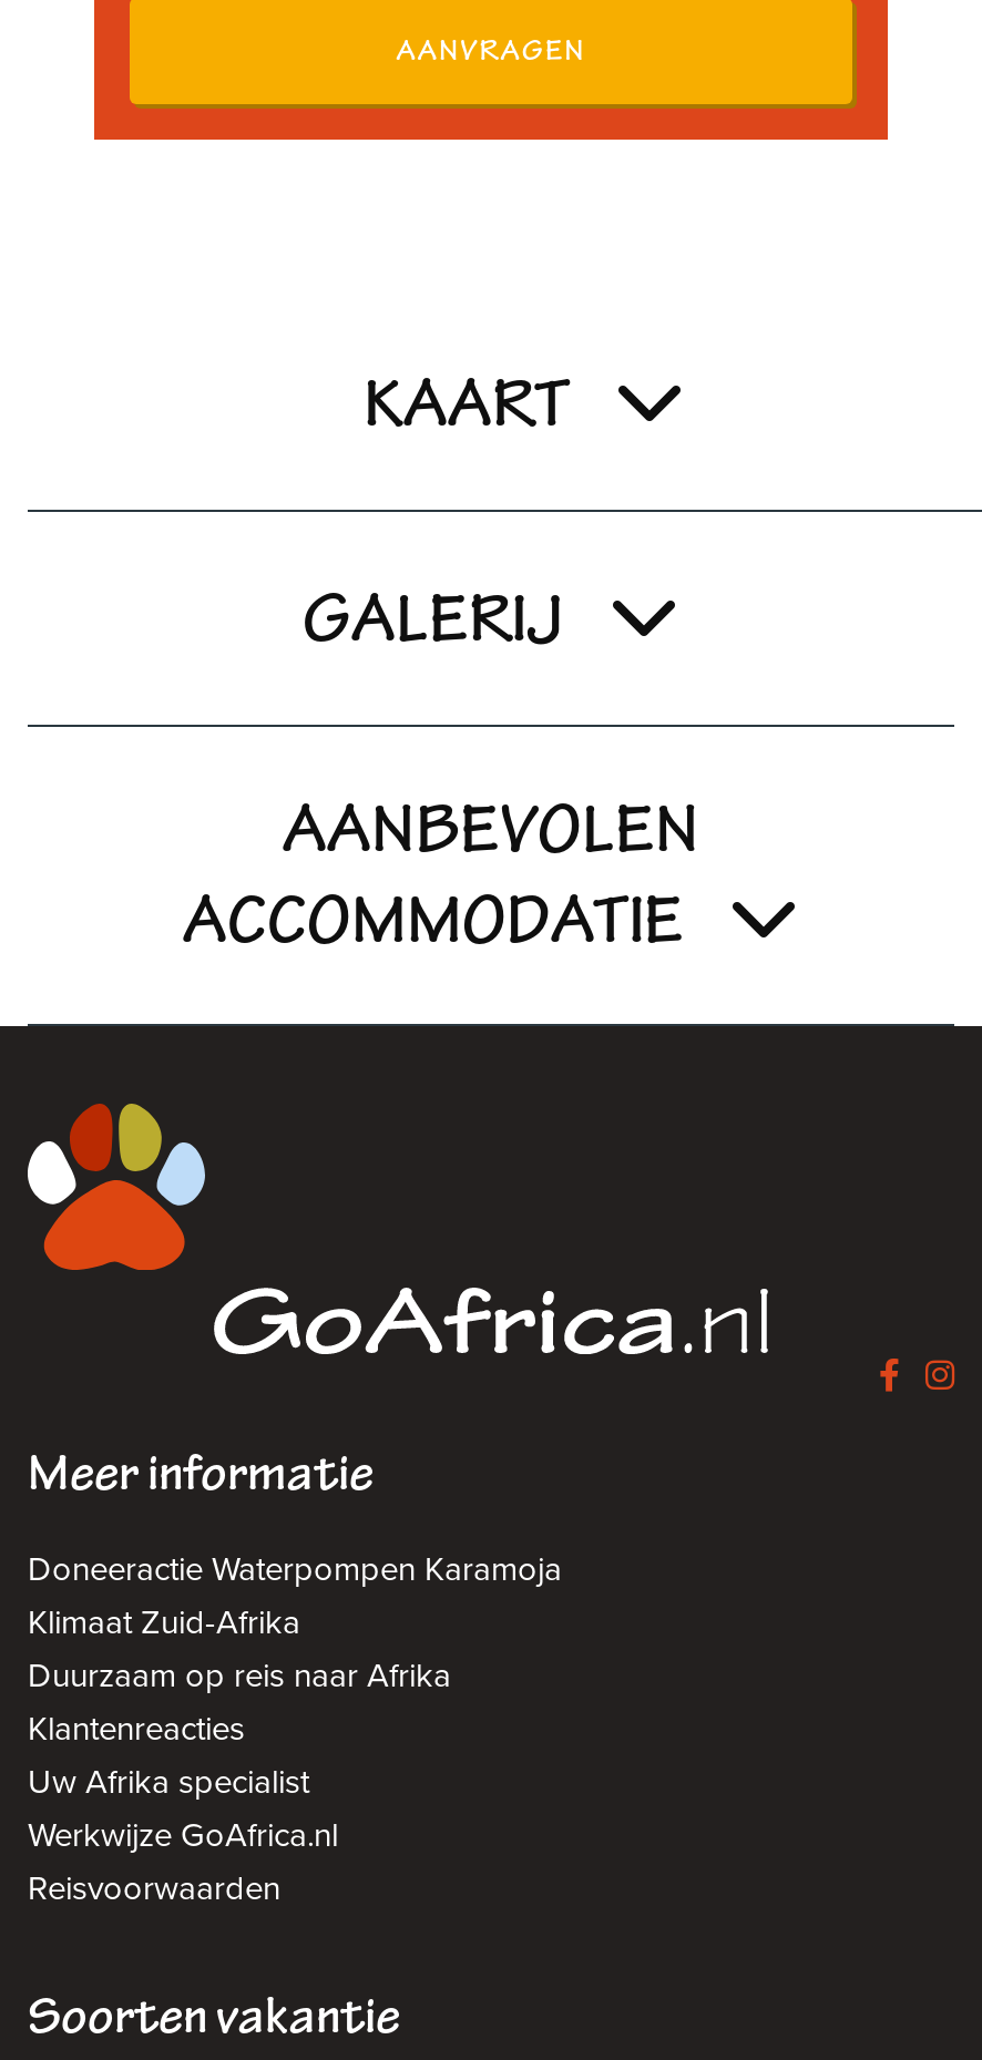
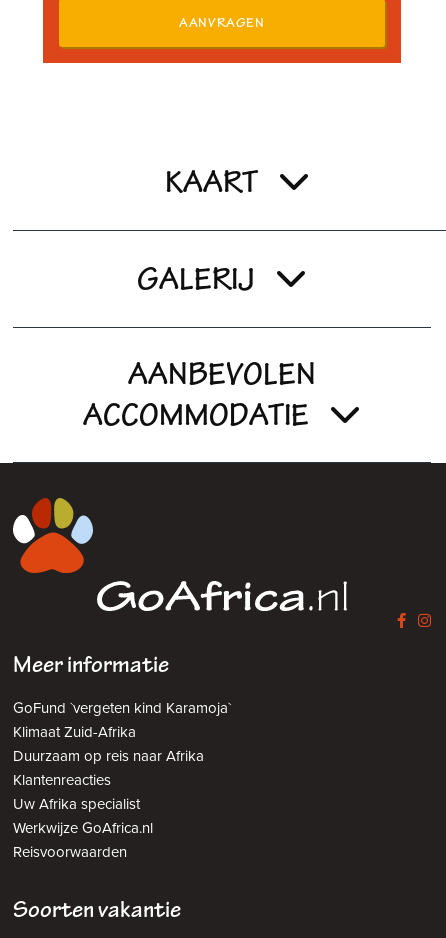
[28,1545,562,1593] Doneeractie Waterpompen Karamoja -> [13,697,231,718] GoFund `vergeten kind Karamoja`

